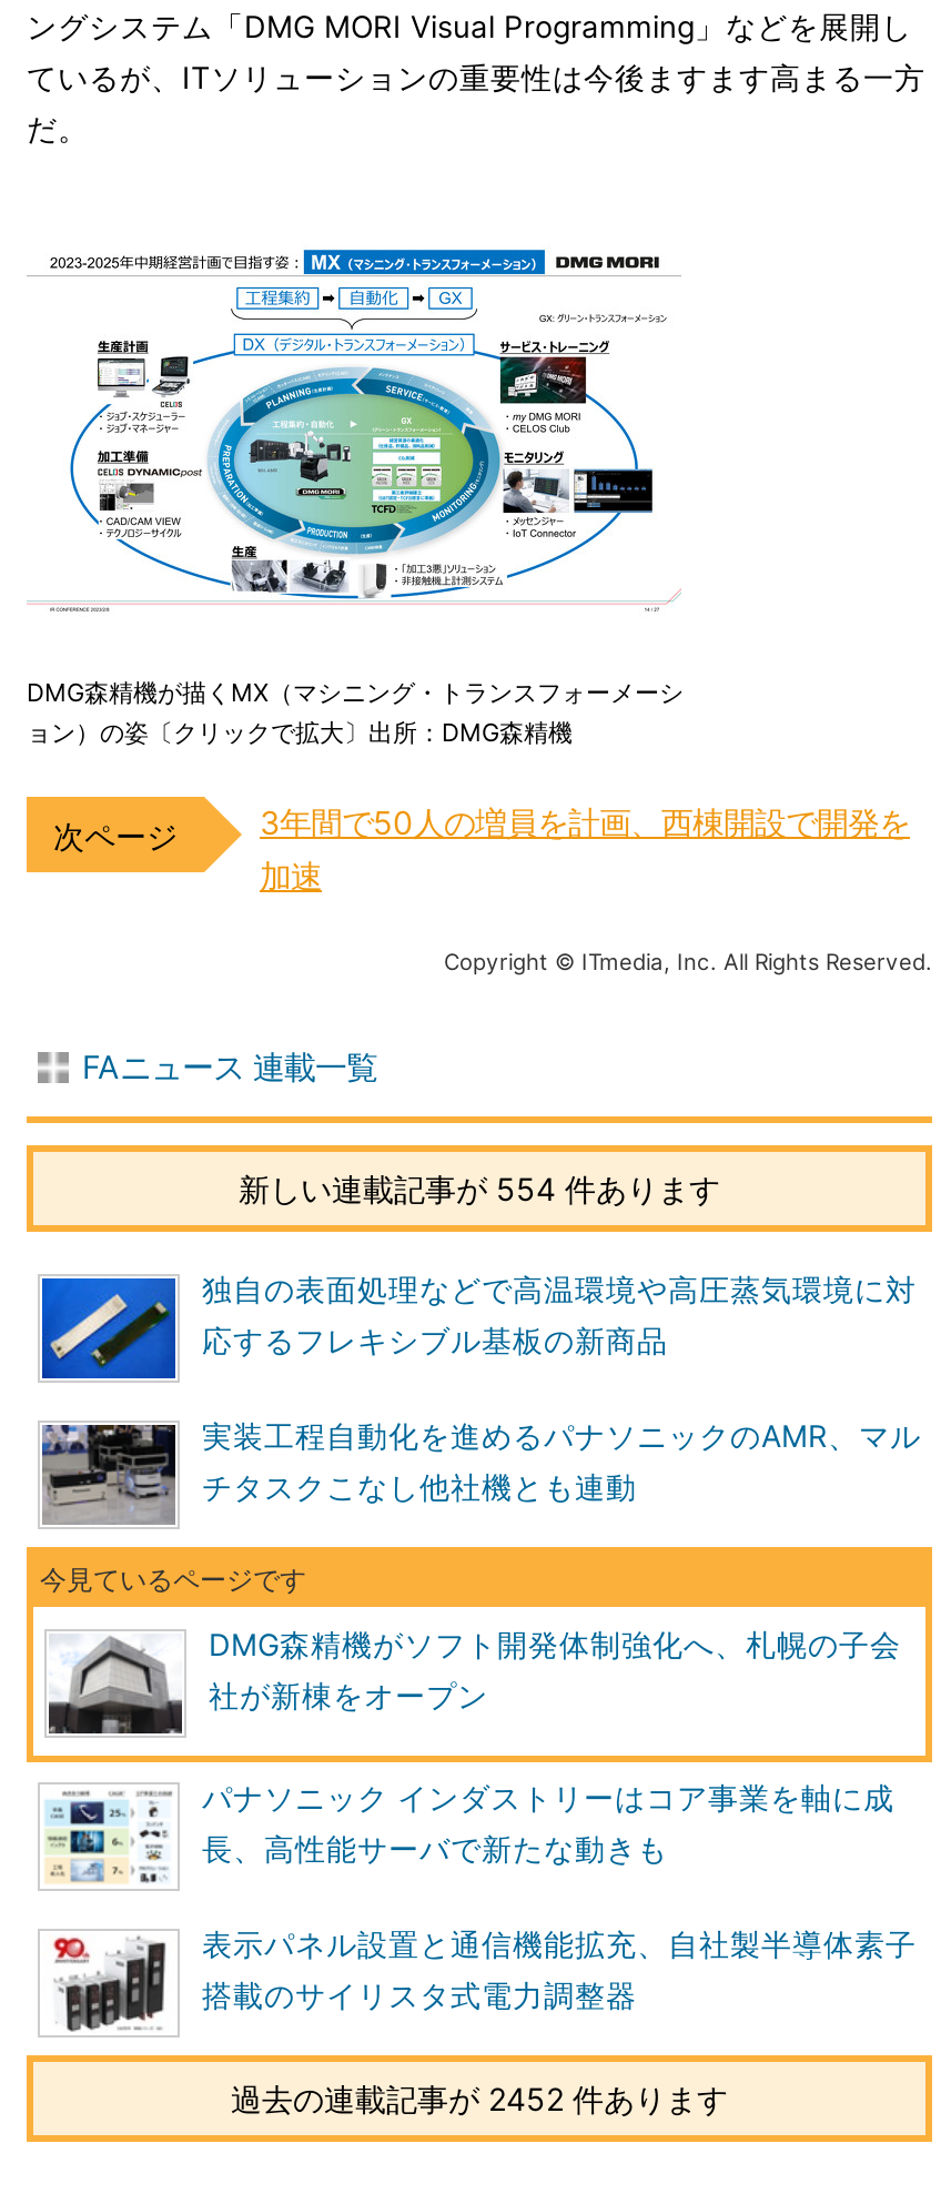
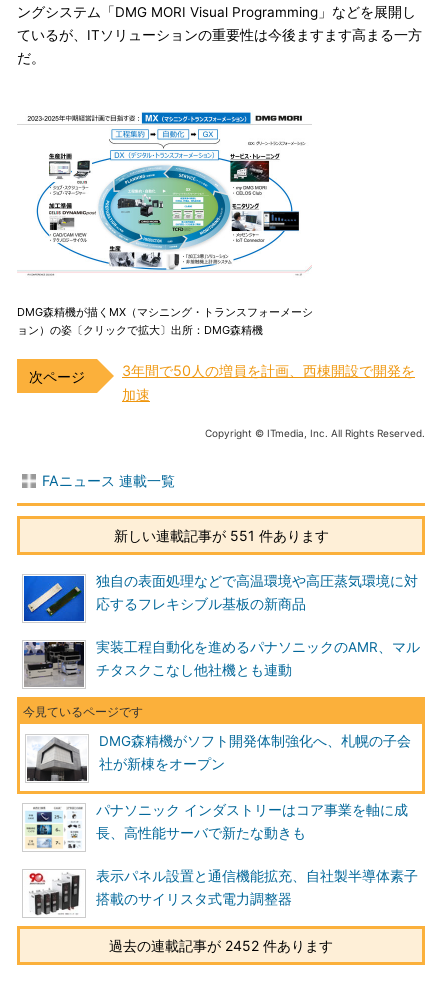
[239,1170,720,1207] 新しい連載記事が 554 件あります -> [113,527,328,544] 新しい連載記事が 551 件あります

